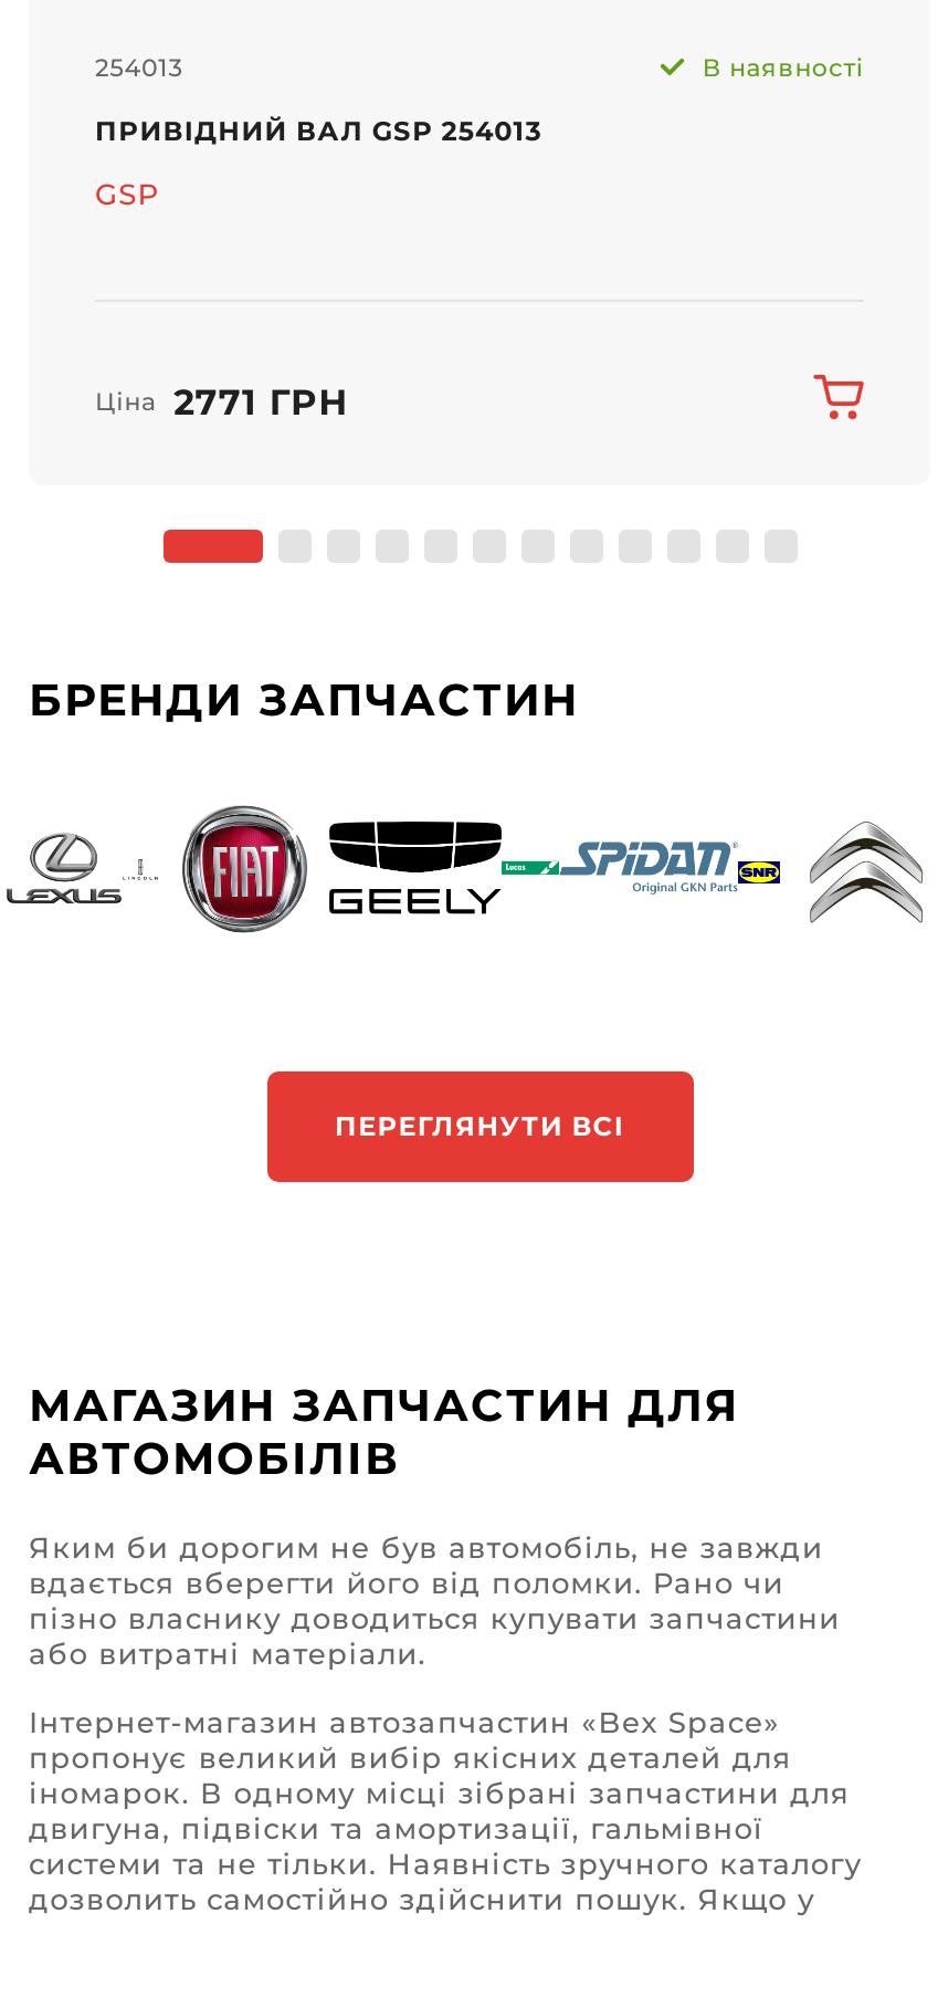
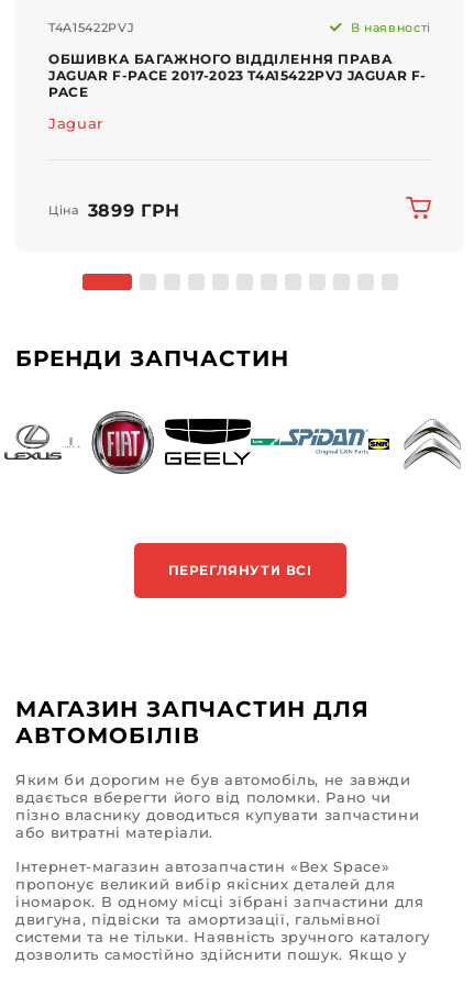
[95,53,183,84] 254013 -> [48,20,134,36] T4A15422PVJ
[95,115,542,148] ПРИВІДНИЙ ВАЛ GSP 254013 -> [48,51,427,100] ОБШИВКА БАГАЖНОГО ВІДДІЛЕННЯ ПРАВА | JAGUAR F-PACE 2017-2023 T4A15422PVJ JAGUAR F- | PACE
[95,176,159,212] GSP -> [48,115,103,132] Jaguar
[95,382,349,424] Ціна 2771 ГРН -> [48,200,180,221] Ціна 3899 ГРН

